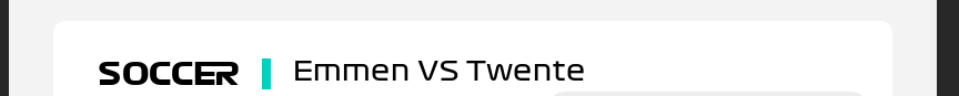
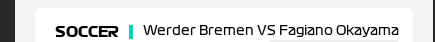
[293,58,586,85] Emmen VS Twente -> [143,25,399,37] Werder Bremen VS Fagiano Okayama

